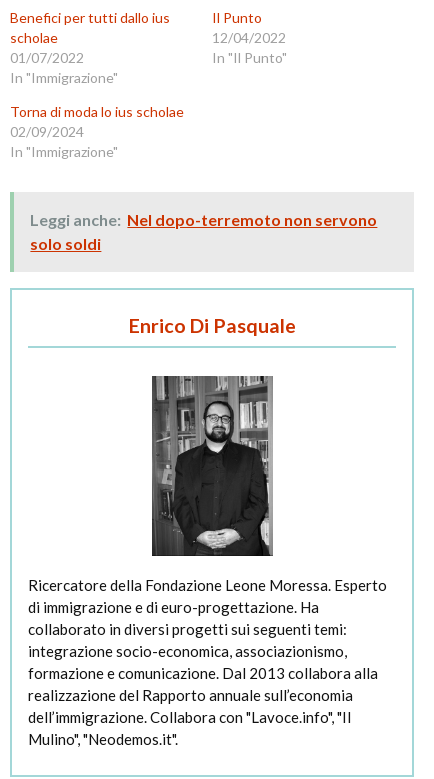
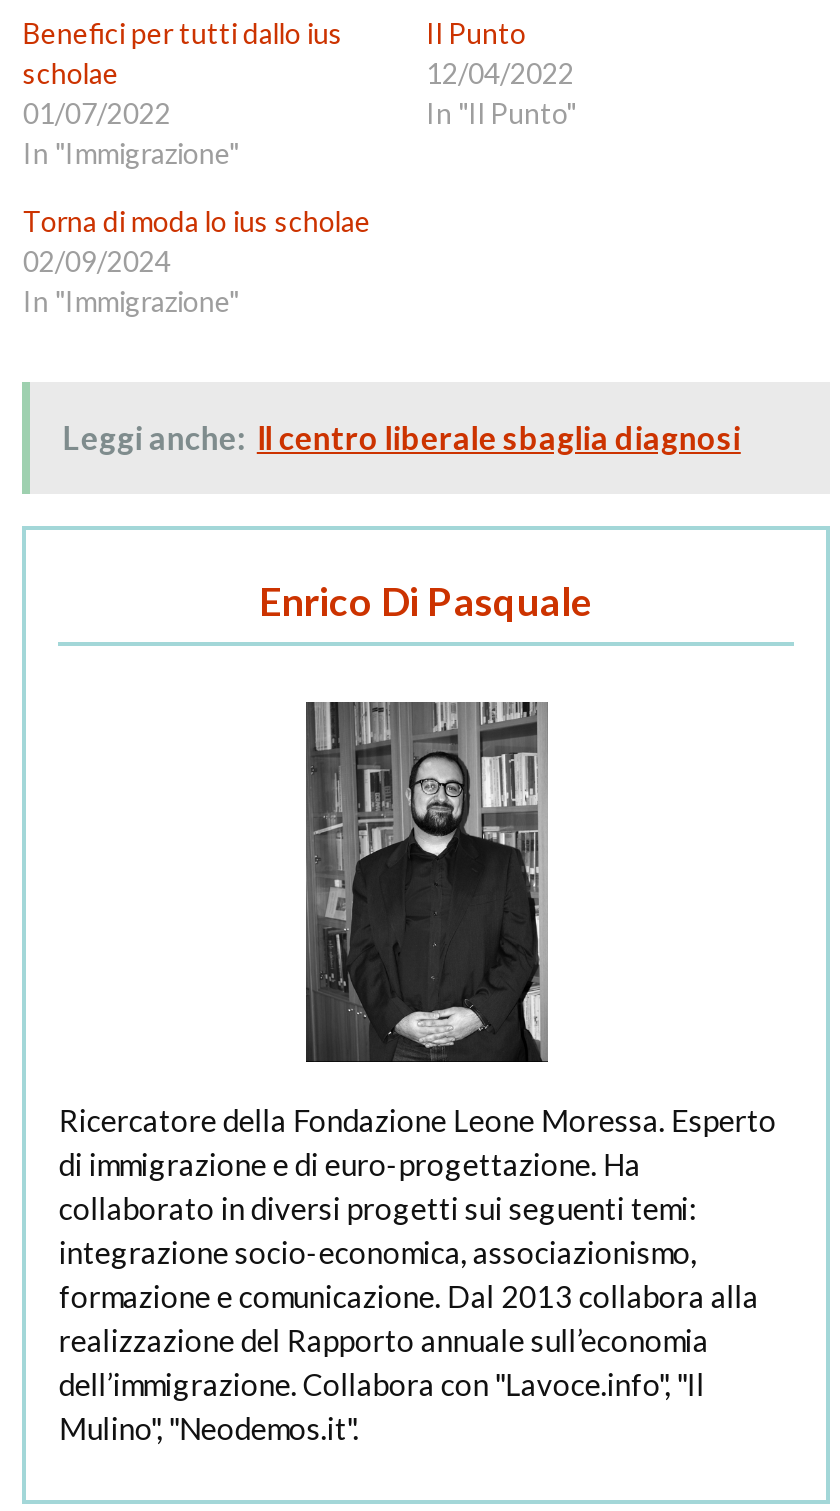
[30,210,377,253] Leggi anche: Nel dopo-terremoto non servono | solo soldi -> [63,417,741,455] Leggi anche: Il centro liberale sbaglia diagnosi

